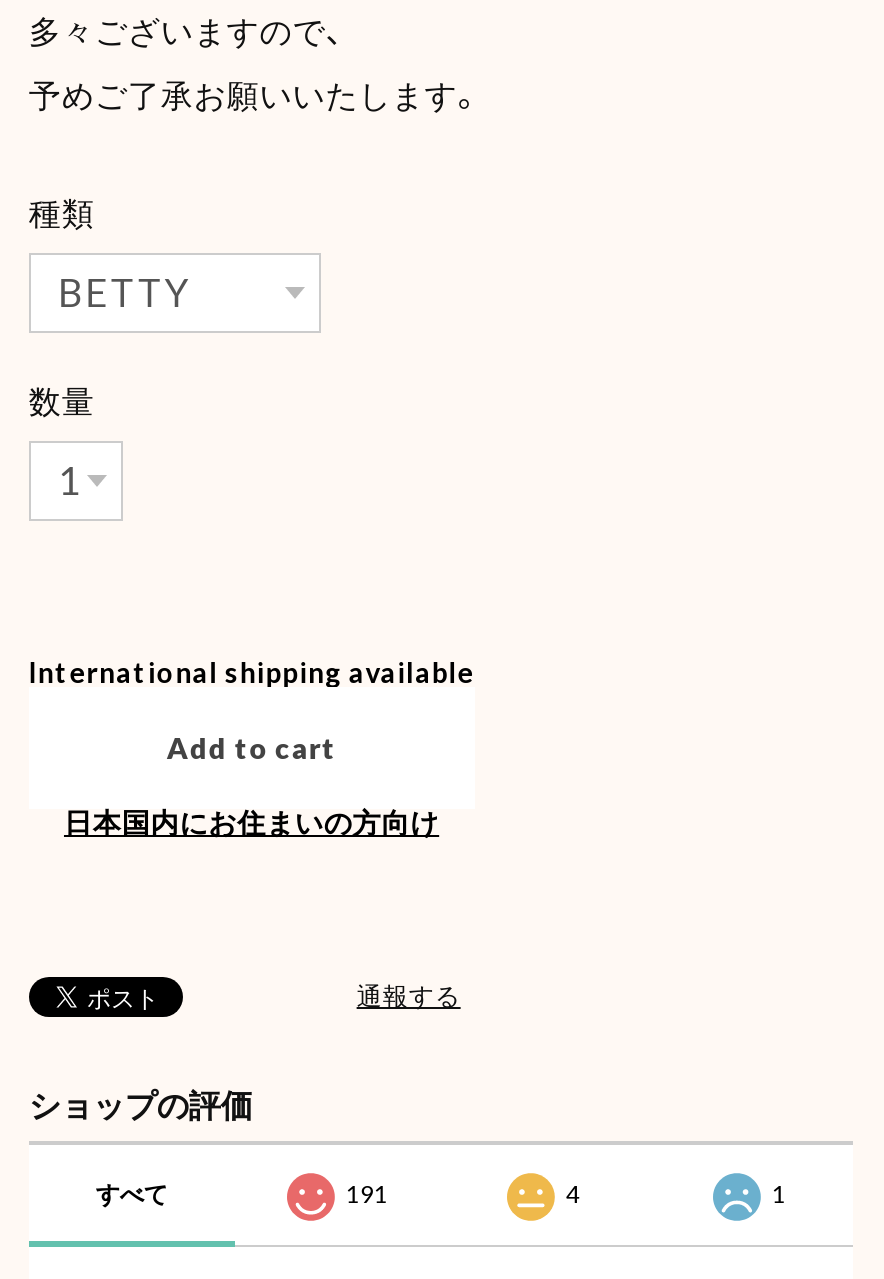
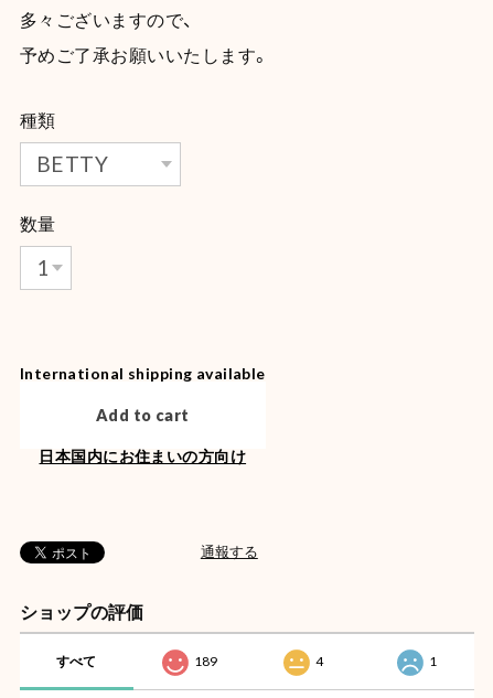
[346,1178,388,1208] 191 -> [195,652,218,669] 189

